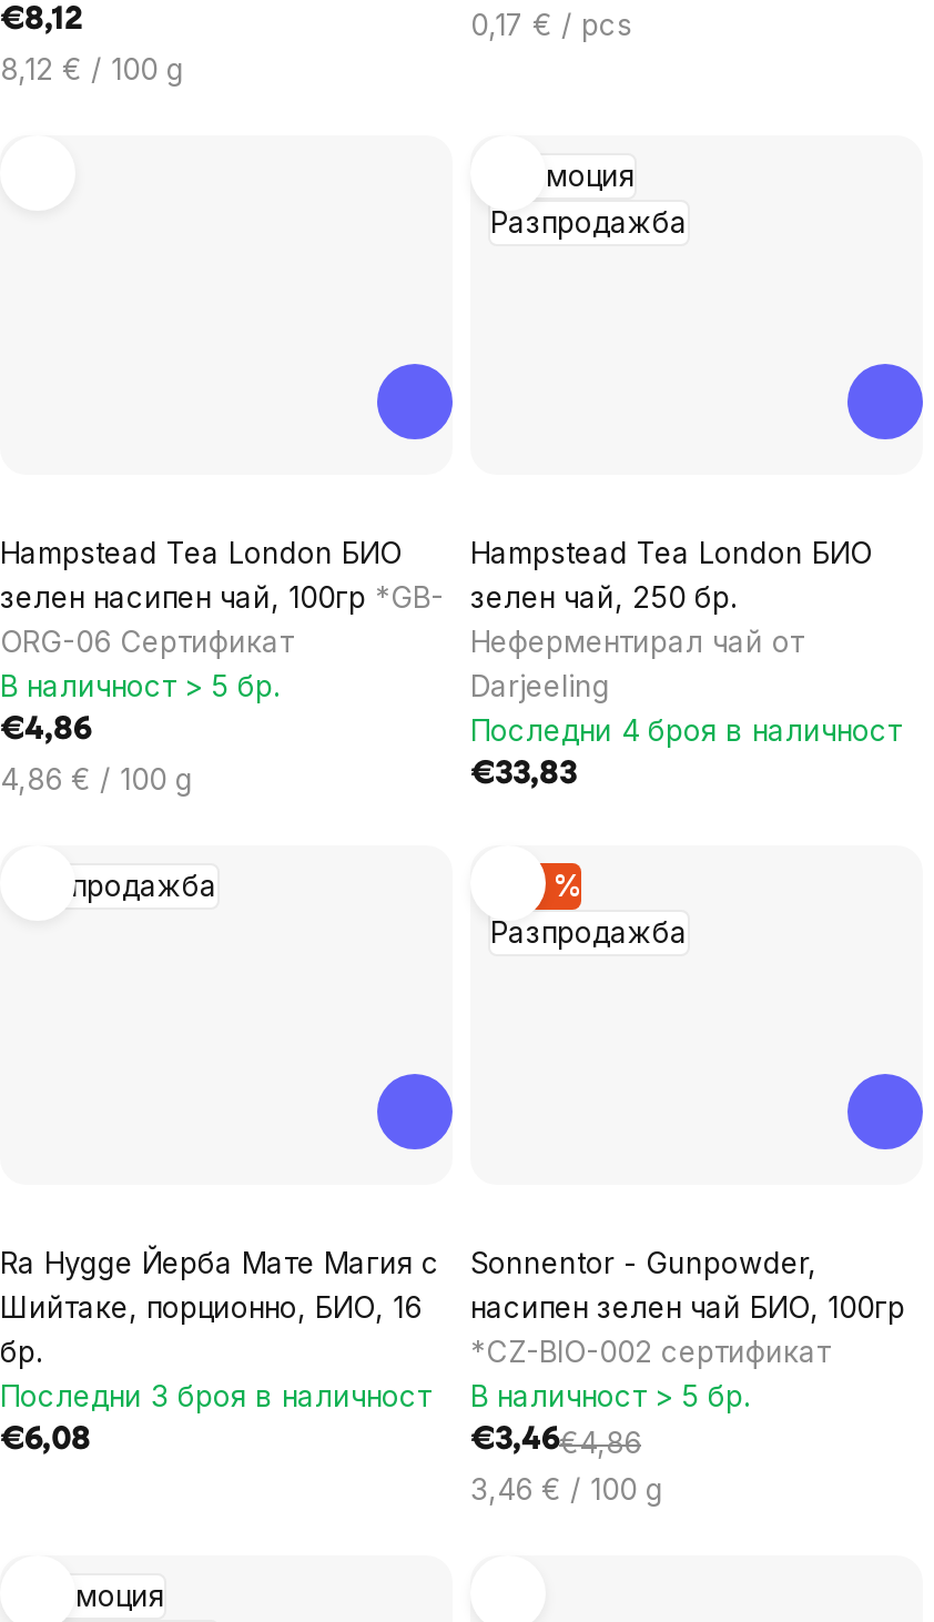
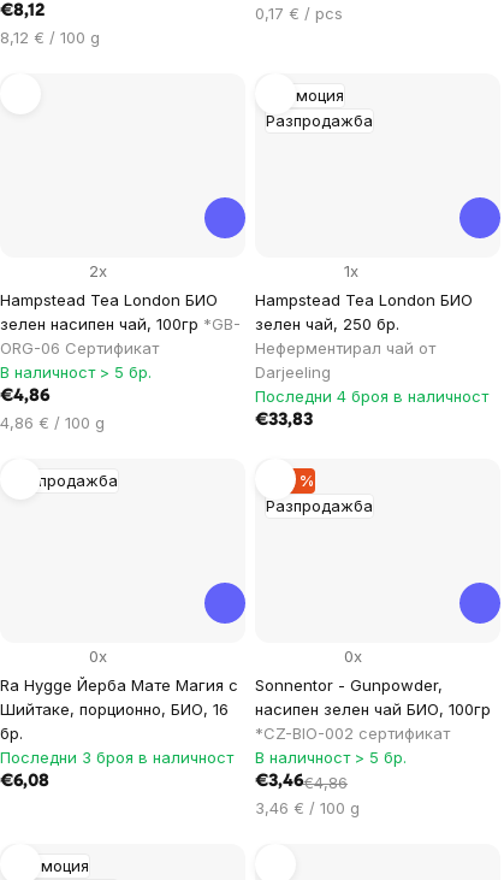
none -> [89,261,107,280] 2x
none -> [344,261,358,280] 1x
none -> [89,646,107,666] 0x
none -> [344,646,362,666] 0x

